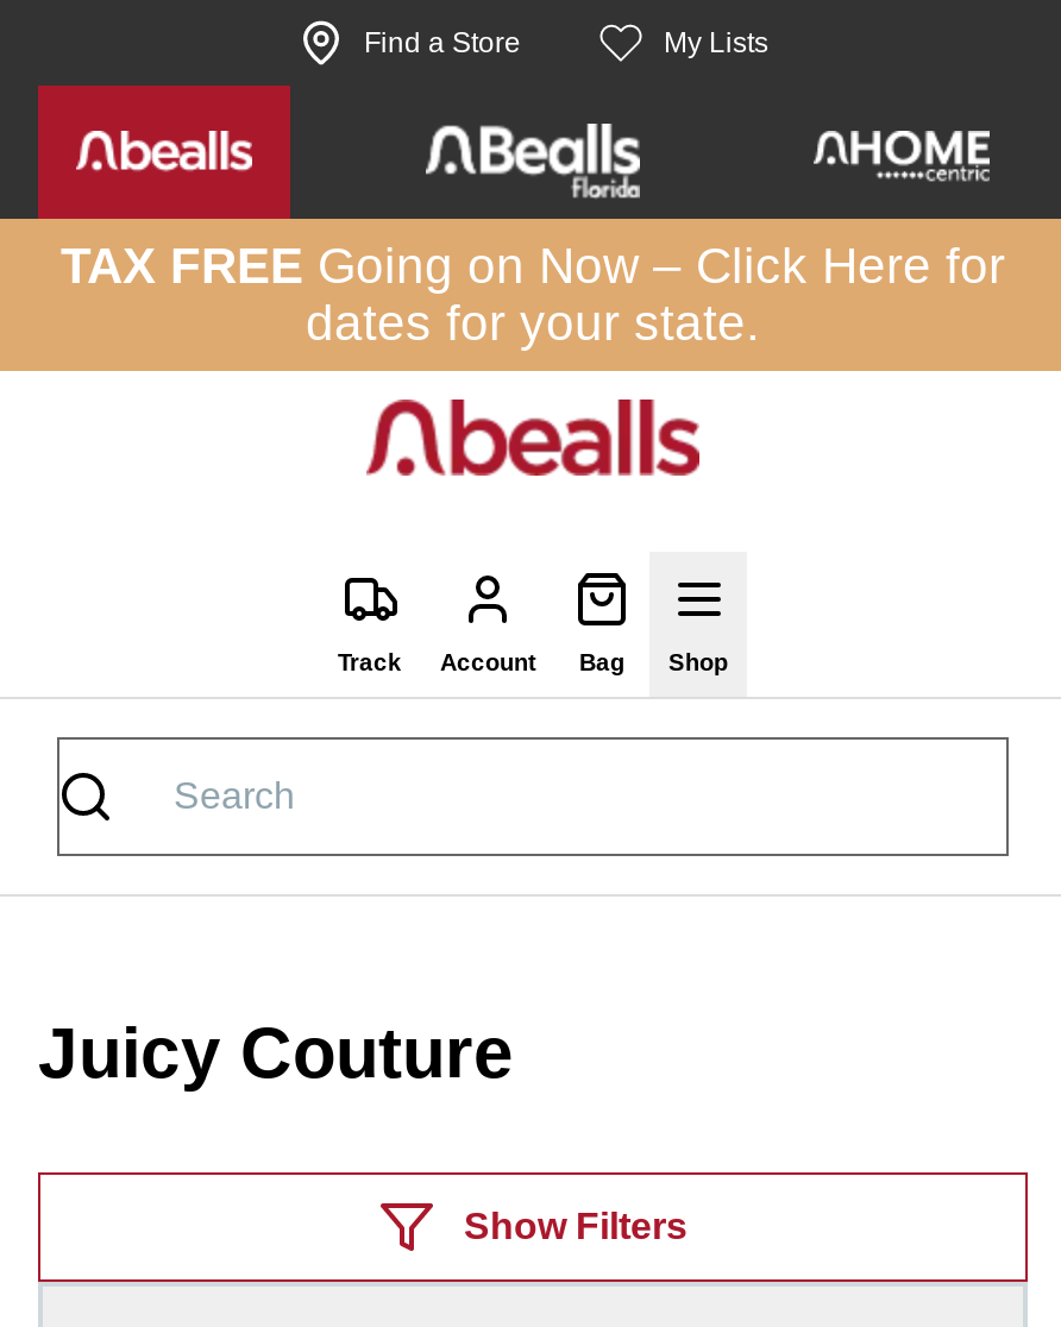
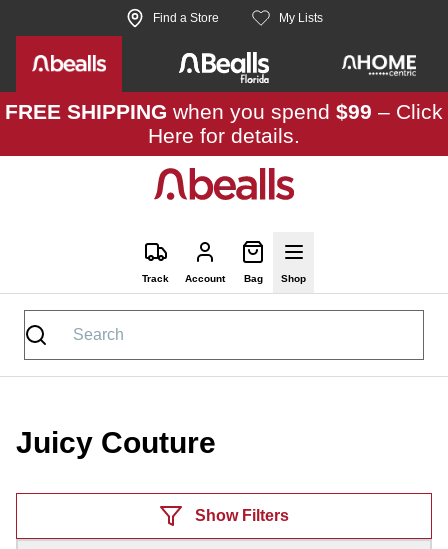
[61,238,1005,350] TAX FREE Going on Now – Click Here for | dates for your state. -> [5,100,443,147] FREE SHIPPING when you spend $99 – Click | Here for details.

